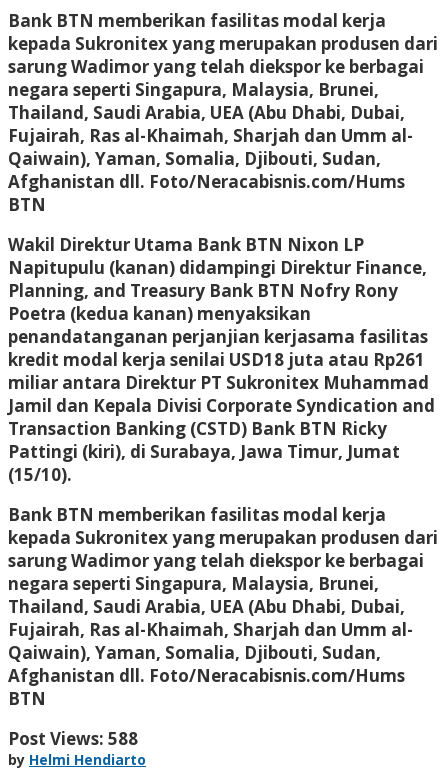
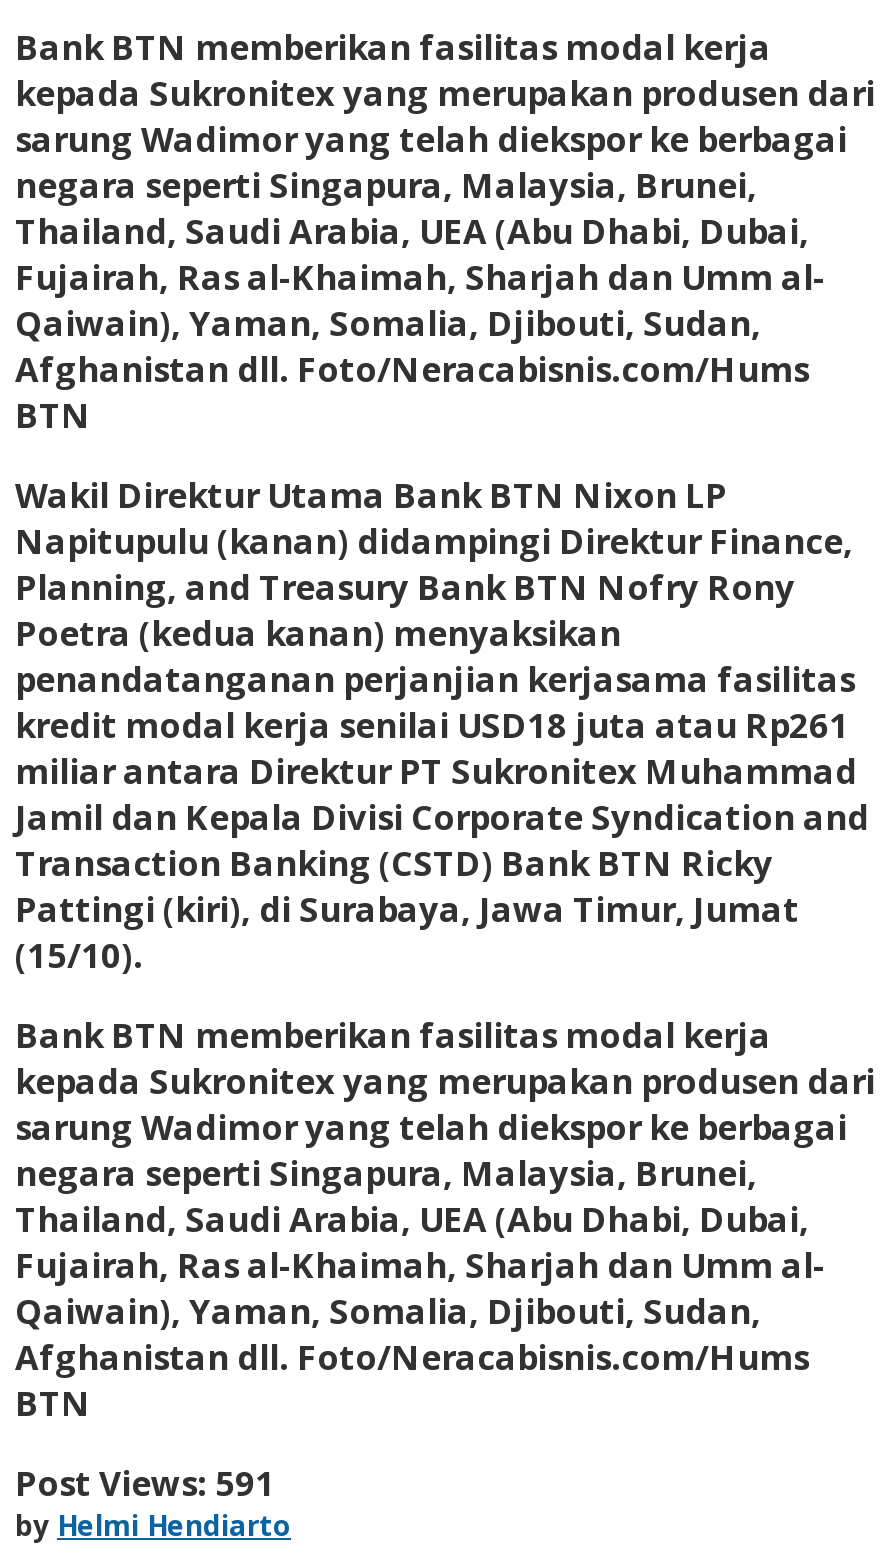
[8,727,138,750] Post Views: 588 -> [15,1460,275,1506] Post Views: 591

